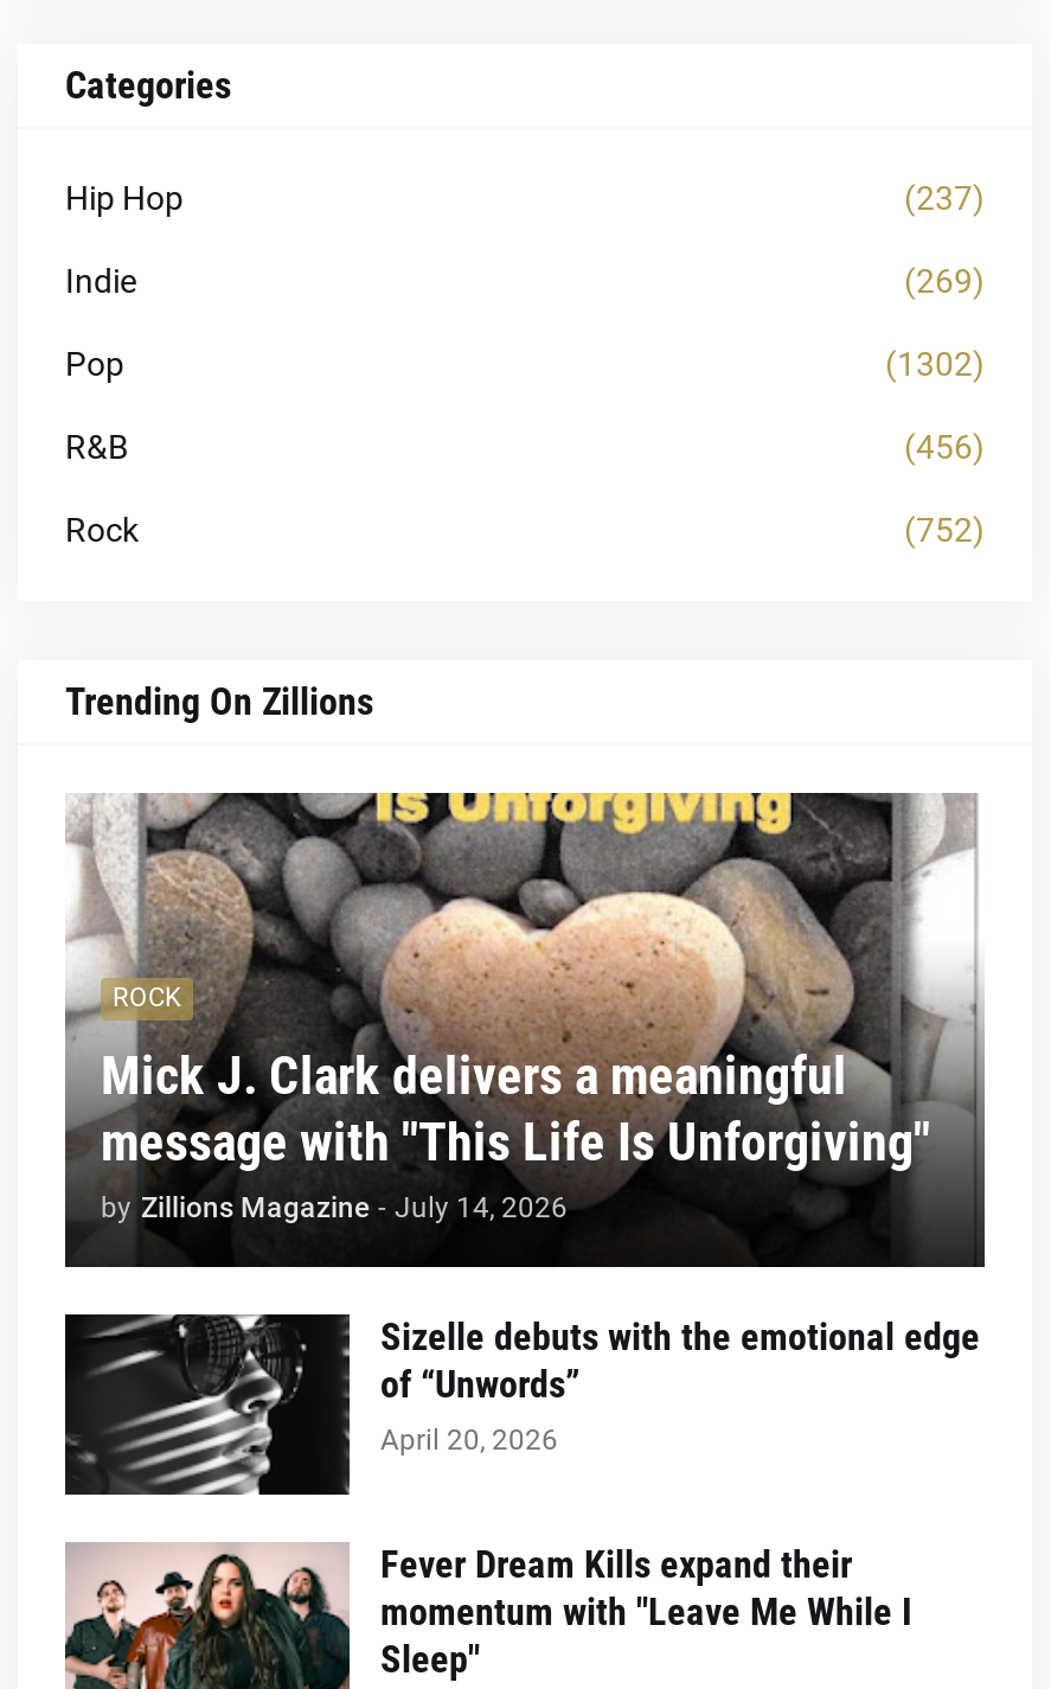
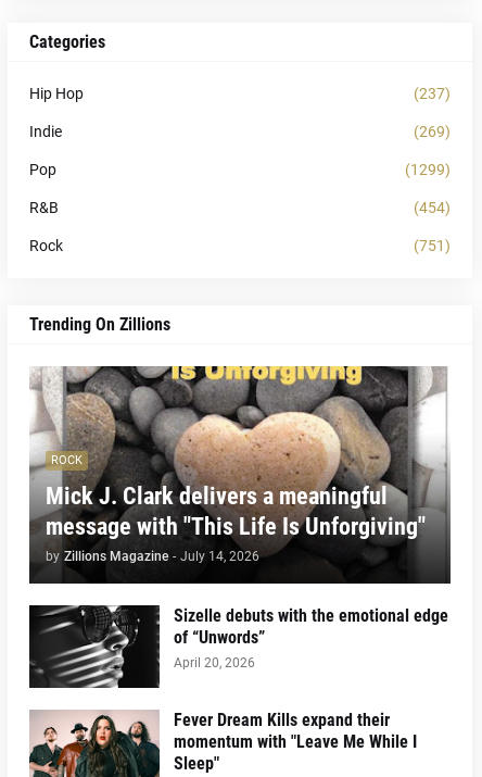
[885,344,985,382] (1302) -> [405,160,451,178] (1299)
[904,427,985,465] (456) -> [414,198,451,216] (454)
[904,510,985,548] (752) -> [414,236,451,254] (751)

